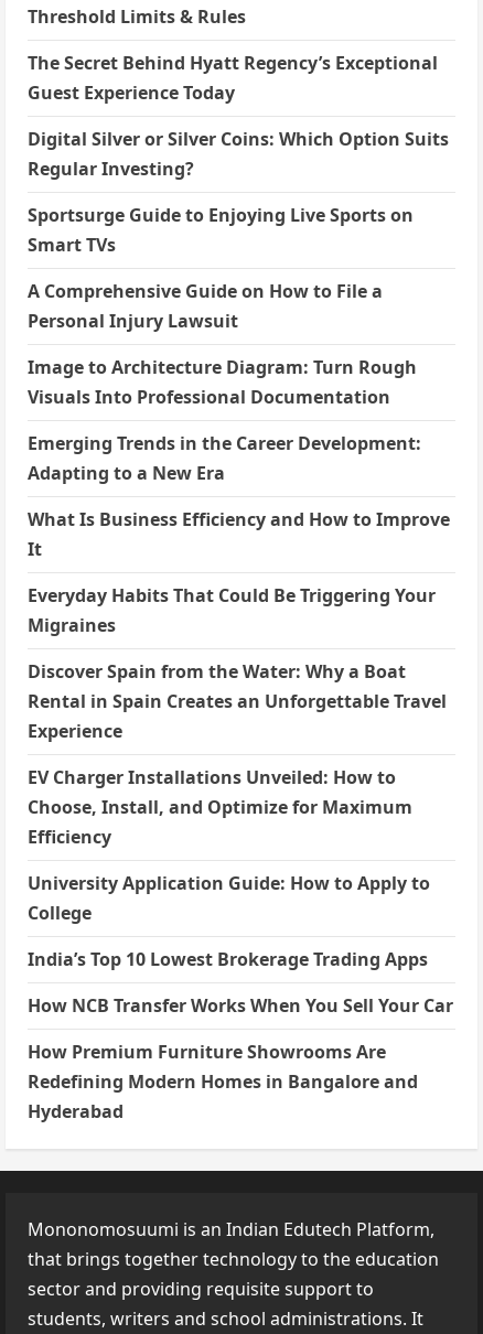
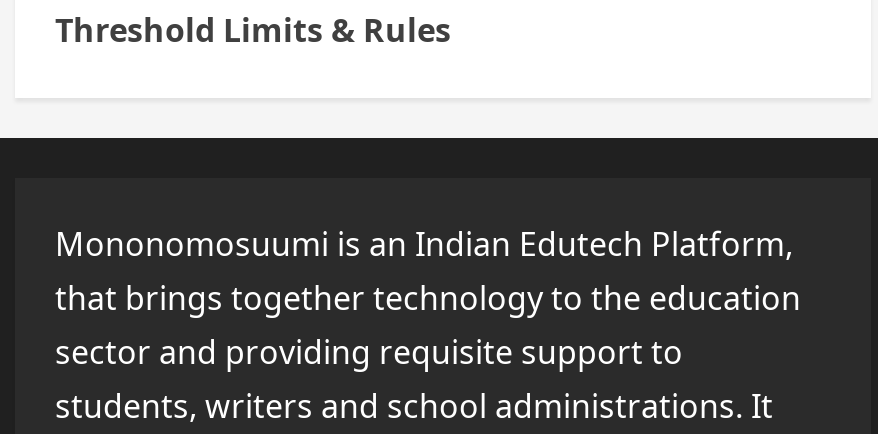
[28,51,453,1124] The Secret Behind Hyatt Regency’s Exceptional | Guest Experience Today | Digital Silver or Silver Coins: Which Option Suits | Regular Investing? | Sportsurge Guide to Enjoying Live Sports on | Smart TVs | A Comprehensive Guide on How to File a | Personal Injury Lawsuit | Image to Architecture Diagram: Turn Rough | Visuals Into Professional Documentation | Emerging Trends in the Career Development: | Adapting to a New Era | What Is Business Efficiency and How to Improve | It | Everyday Habits That Could Be Triggering Your | Migraines | Discover Spain from the Water: Why a Boat | Rental in Spain Creates an Unforgettable Travel | Experience | EV Charger Installations Unveiled: How to | Choose, Install, and Optimize for Maximum | Efficiency | University Application Guide: How to Apply to | College | India’s Top 10 Lowest Brokerage Trading Apps | How NCB Transfer Works When You Sell Your Car | How Premium Furniture Showrooms Are | Redefining Modern Homes in Bangalore and | Hyderabad -> none

